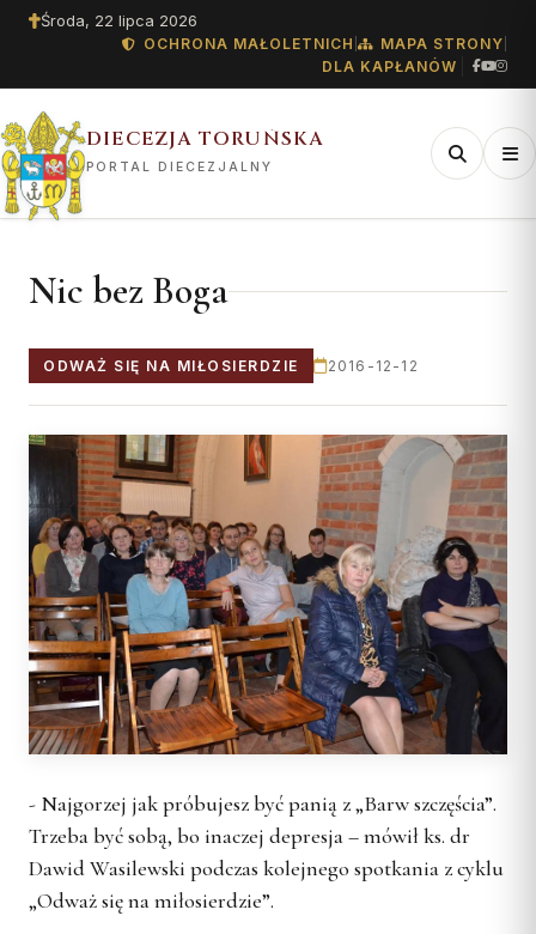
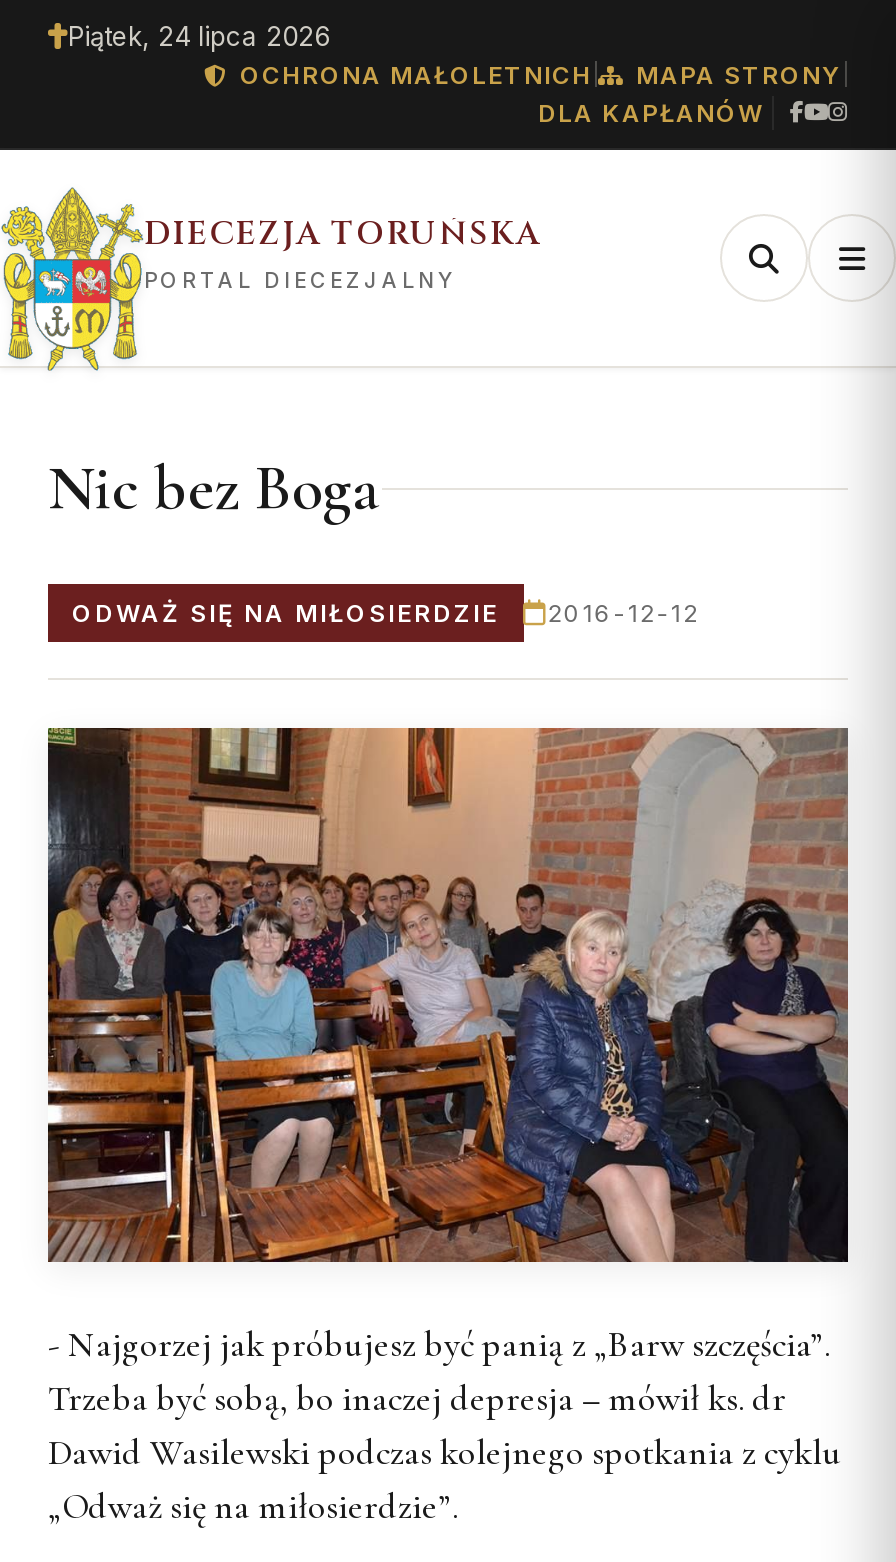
[41,11,197,30] Środa, 22 lipca 2026 -> [68,20,330,52] Piątek, 24 lipca 2026

